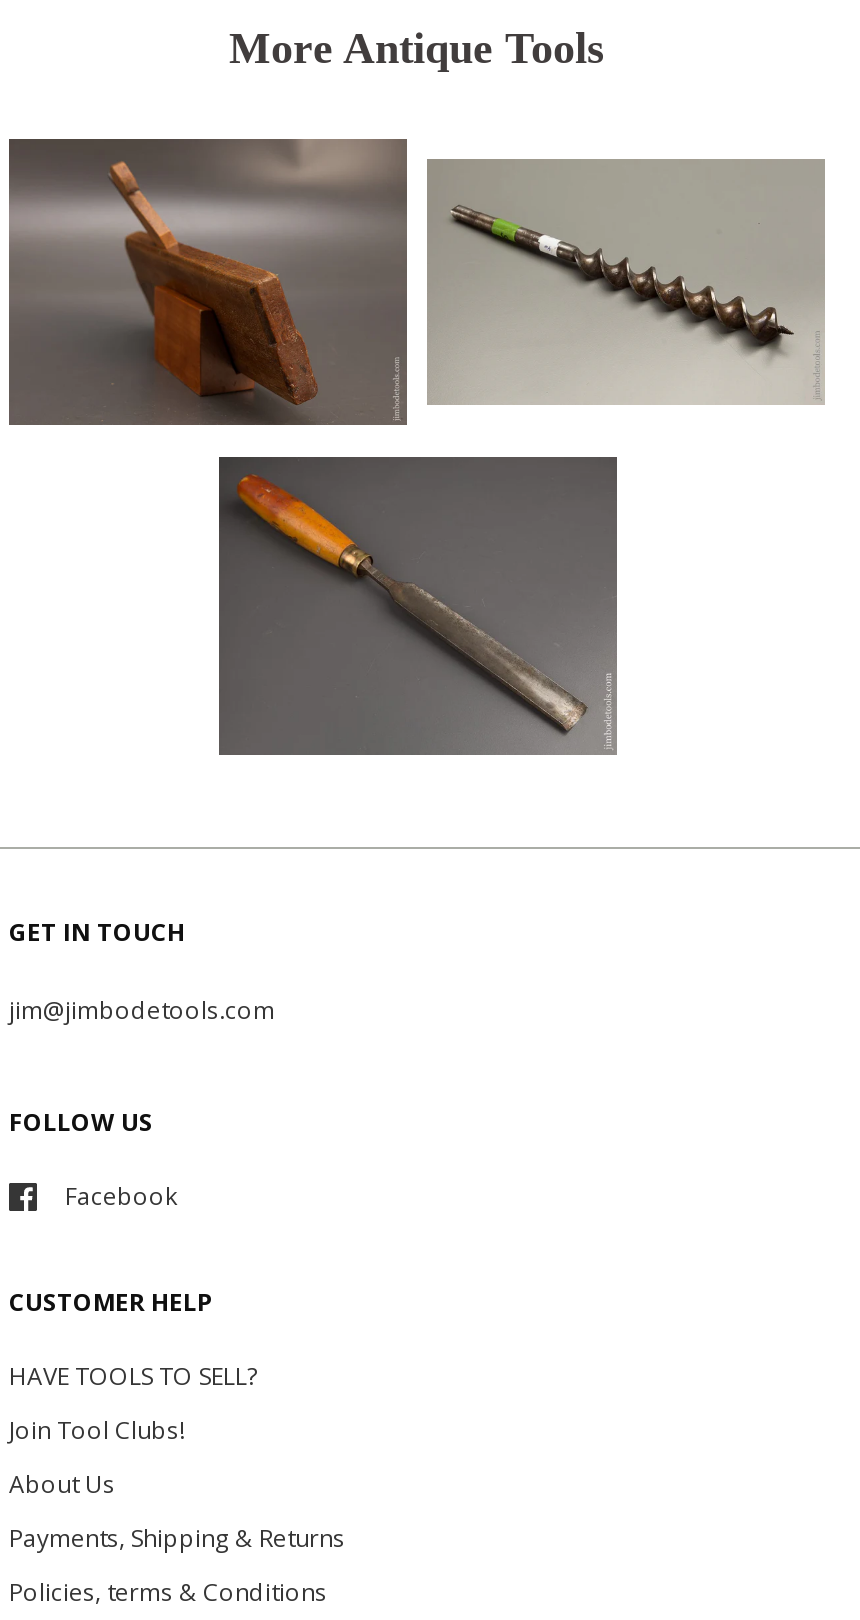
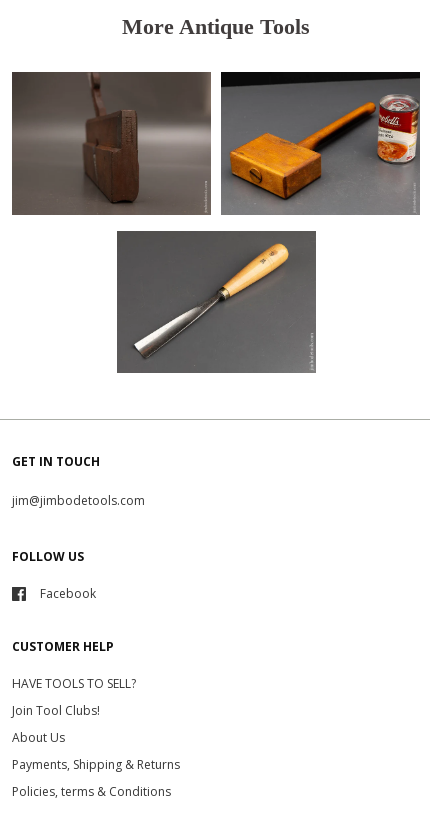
[9,139,405,421] [image] -> [13,73,211,212] [image]
[427,153,825,425] [image] -> [220,71,421,216] [image]
[225,473,585,733] [image] -> [126,241,295,361] [image]

